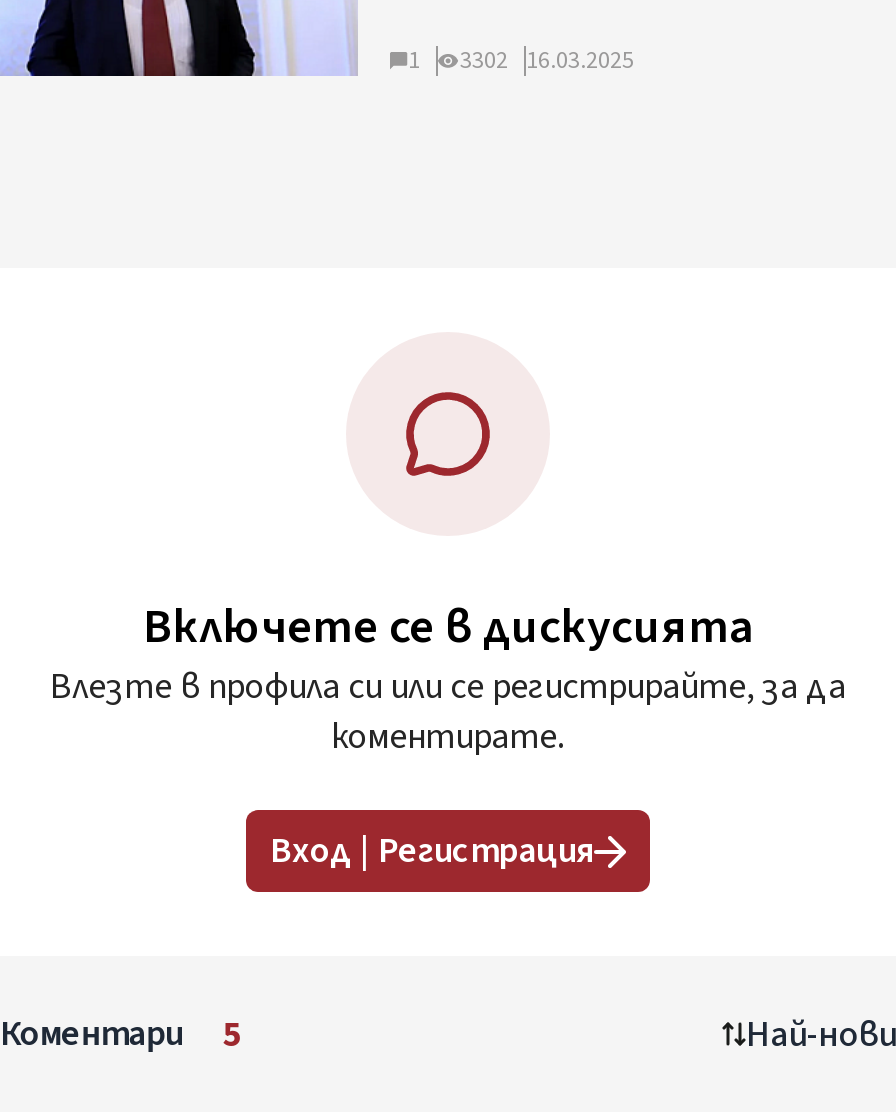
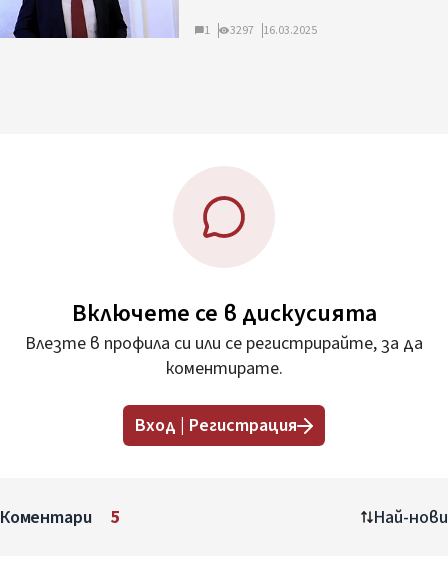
[460,45,634,79] 3302 16.03.2025 -> [230,22,317,39] 3297 16.03.2025

